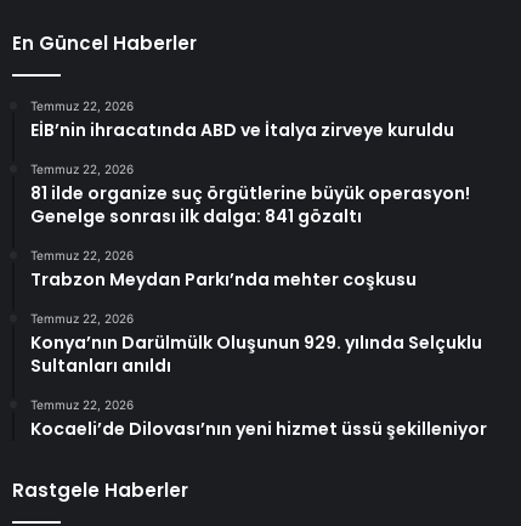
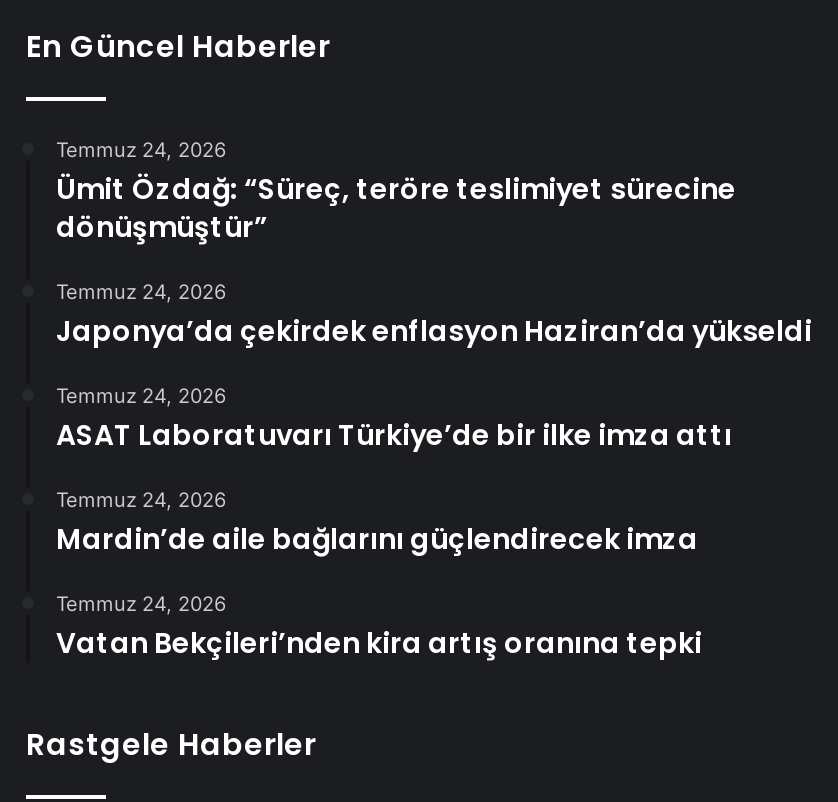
[30,98,454,142] Temmuz 22, 2026 | EİB’nin ihracatında ABD ve İtalya zirveye kuruldu -> [56,137,736,247] Temmuz 24, 2026 | Ümit Özdağ: “Süreç, teröre teslimiyet sürecine | dönüşmüştür”
[30,161,470,228] Temmuz 22, 2026 | 81 ilde organize suç örgütlerine büyük operasyon! | Genelge sonrası ilk dalga: 841 gözaltı -> [56,279,812,351] Temmuz 24, 2026 | Japonya’da çekirdek enflasyon Haziran’da yükseldi
[30,248,417,291] Temmuz 22, 2026 | Trabzon Meydan Parkı’nda mehter coşkusu -> [56,383,732,455] Temmuz 24, 2026 | ASAT Laboratuvarı Türkiye’de bir ilke imza attı
[30,311,482,378] Temmuz 22, 2026 | Konya’nın Darülmülk Oluşunun 929. yılında Selçuklu | Sultanları anıldı -> [56,487,698,559] Temmuz 24, 2026 | Mardin’de aile bağlarını güçlendirecek imza
[30,397,487,441] Temmuz 22, 2026 | Kocaeli’de Dilovası’nın yeni hizmet üssü şekilleniyor -> [56,591,702,663] Temmuz 24, 2026 | Vatan Bekçileri’nden kira artış oranına tepki

